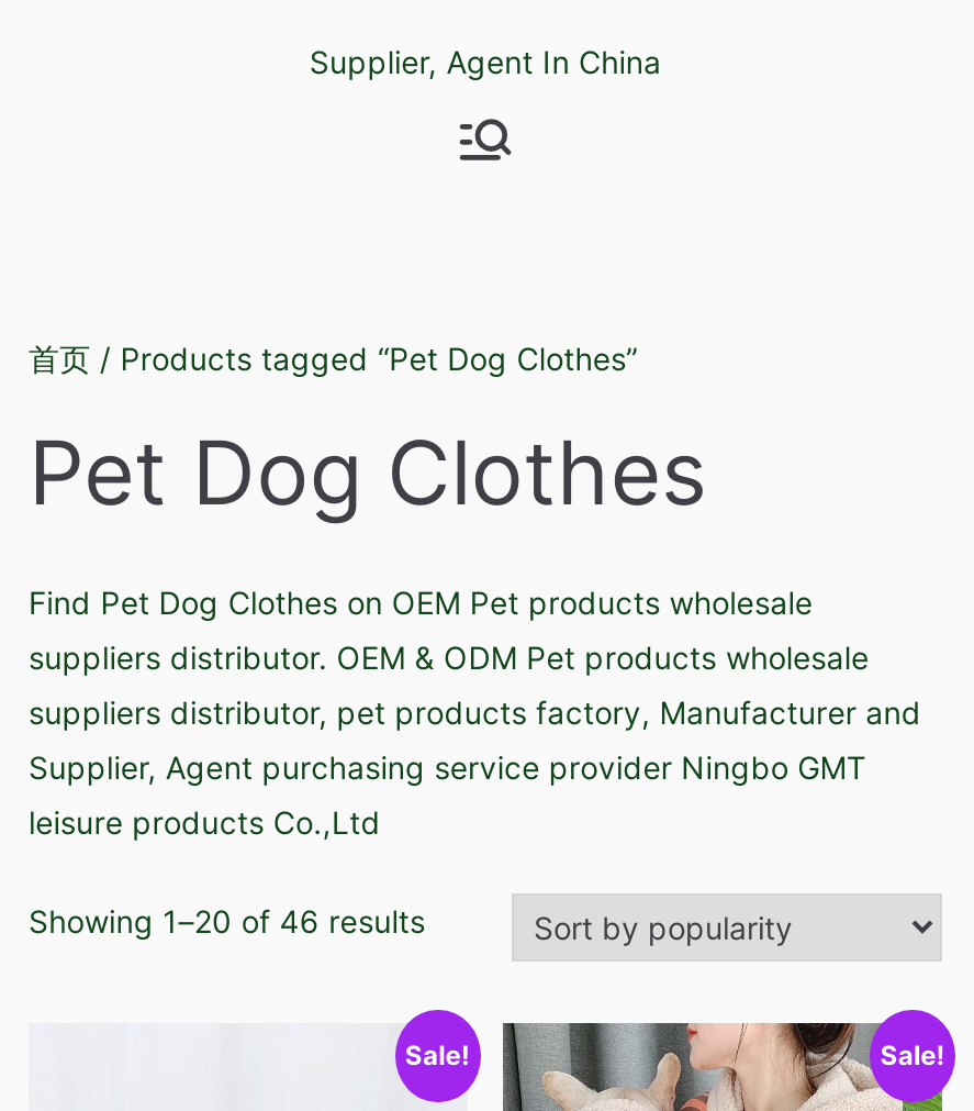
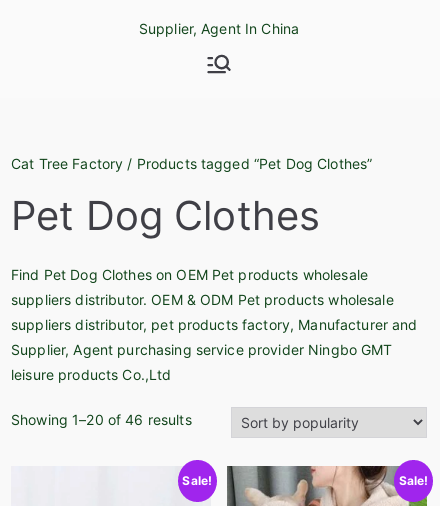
[29,338,638,376] 首页/ Products tagged “Pet Dog Clothes” -> [11,154,372,171] Cat Tree Factory / Products tagged “Pet Dog Clothes”

